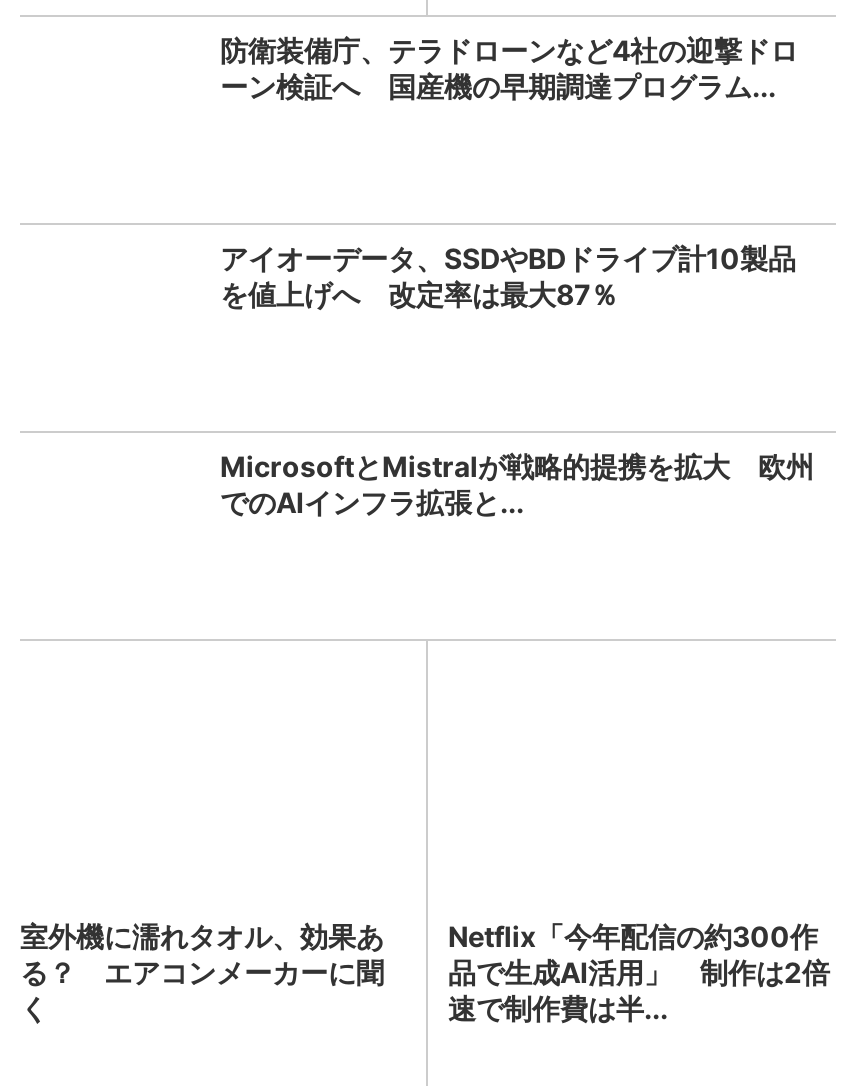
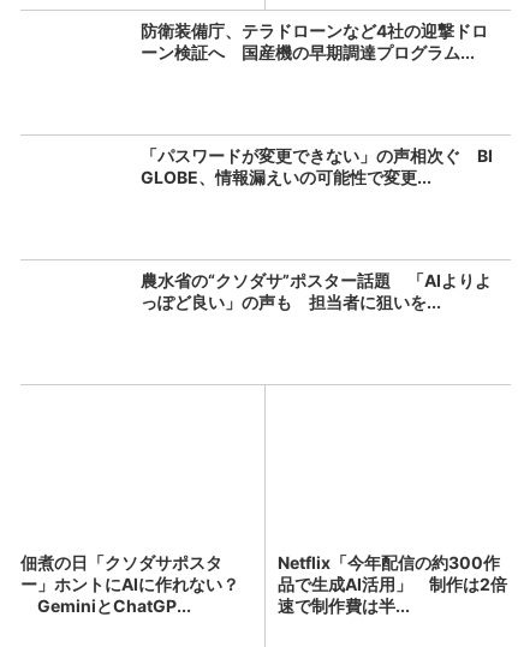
[220,241,796,311] アイオーデータ、SSDやBDドライブ計10製品 | を値上げへ 改定率は最大87％ -> [141,145,493,187] 「パスワードが変更できない」の声相次ぐ BI | GLOBE、情報漏えいの可能性で変更...
[220,449,814,519] MicrosoftとMistralが戦略的提携を拡大 欧州 | でのAIインフラ拡張と... -> [141,270,492,312] 農水省の“クソダサ”ポスター話題 「AIよりよ | っぽど良い」の声も 担当者に狙いを...
[20,919,384,1025] 室外機に濡れタオル、効果あ | る？ エアコンメーカーに聞 | く -> [20,552,239,616] 佃煮の日「クソダサポスタ | ー」ホントにAIに作れない？ | GeminiとChatGP...

